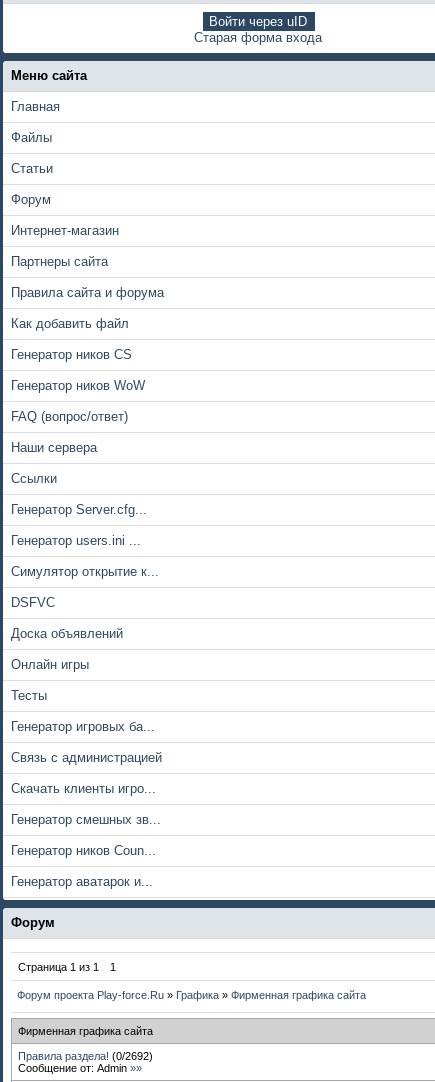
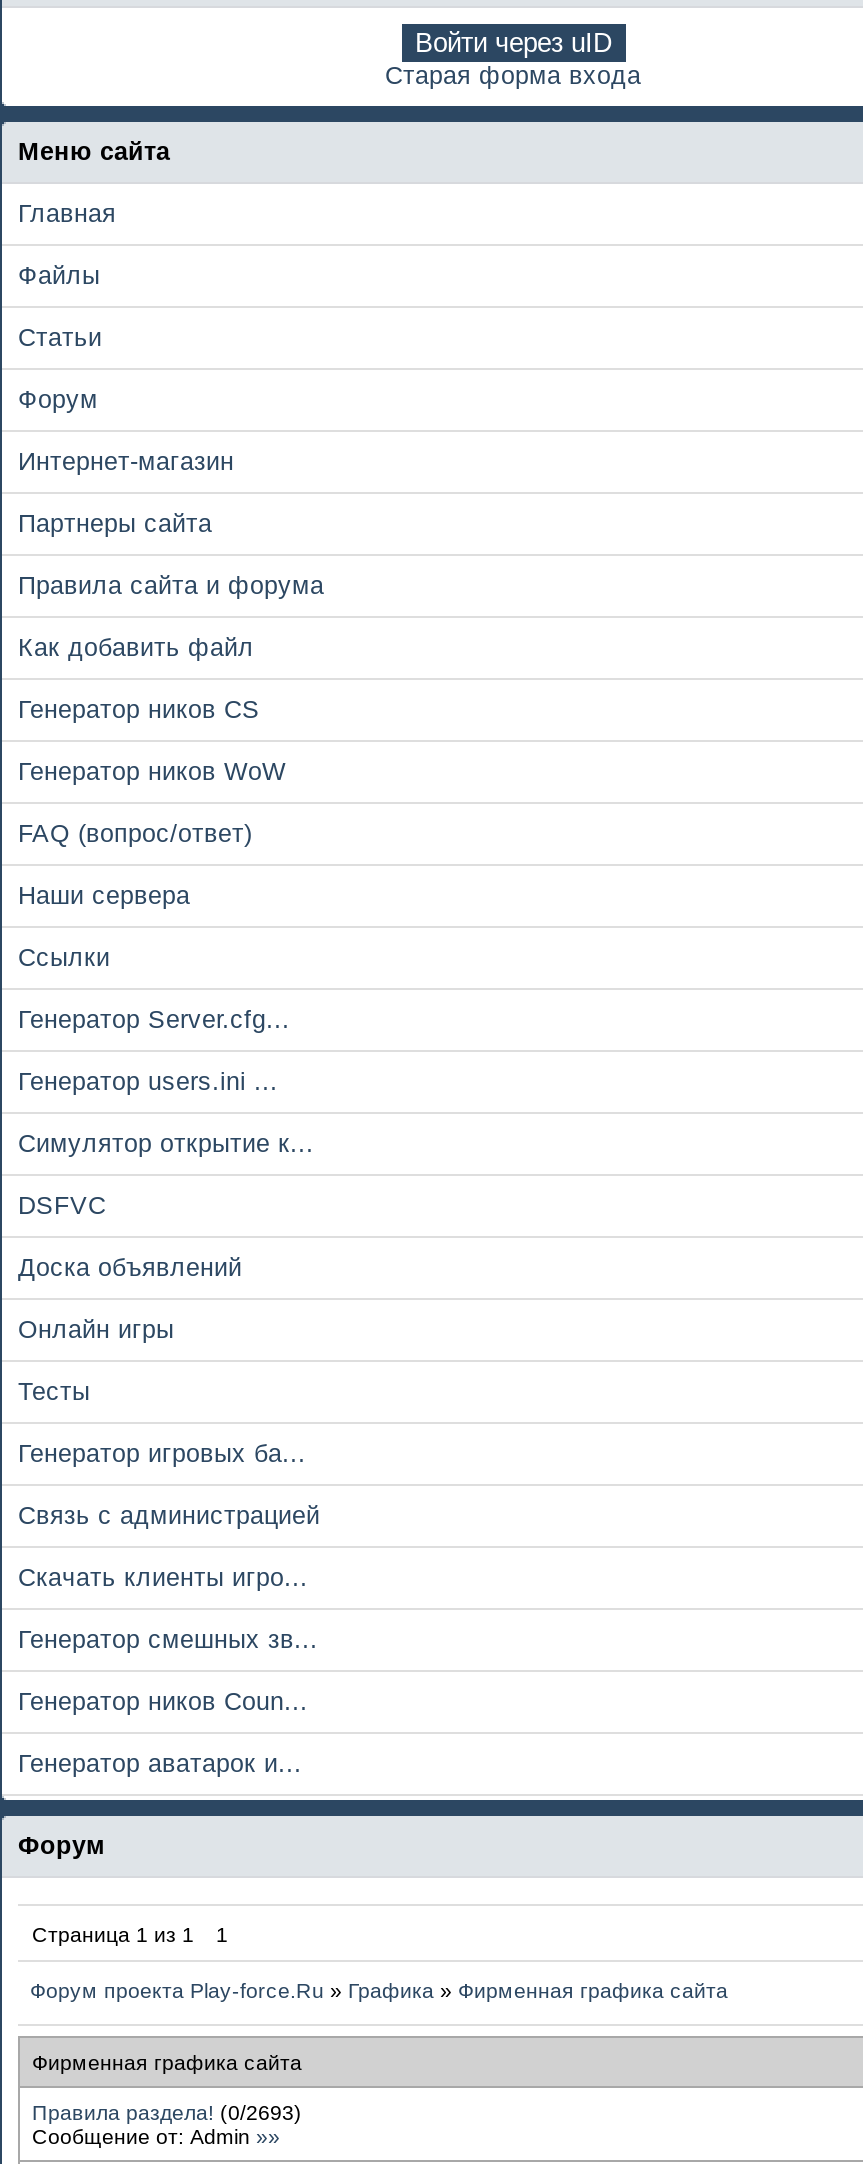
[18,1050,153,1062] Правила раздела! (0/2692) -> [32,2100,302,2124] Правила раздела! (0/2693)

